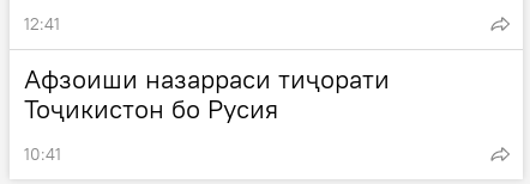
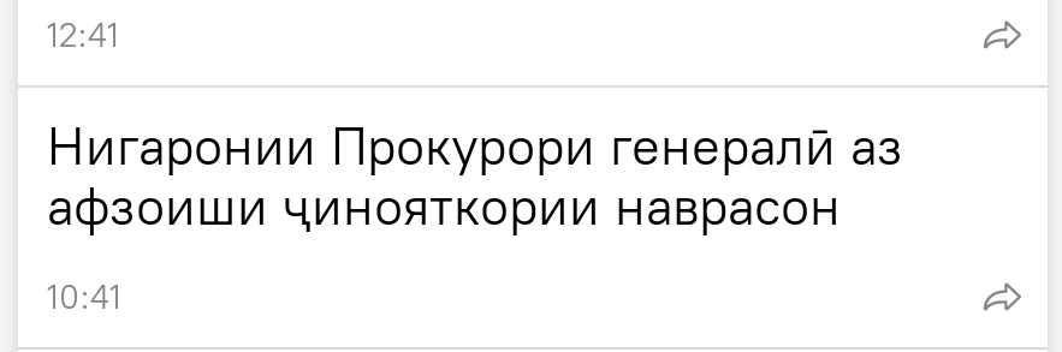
[24,62,390,125] Афзоиши назарраси тиҷорати | Тоҷикистон бо Русия -> [47,112,903,239] Нигаронии Прокурори генералӣ аз | афзоиши ҷинояткории наврасон

